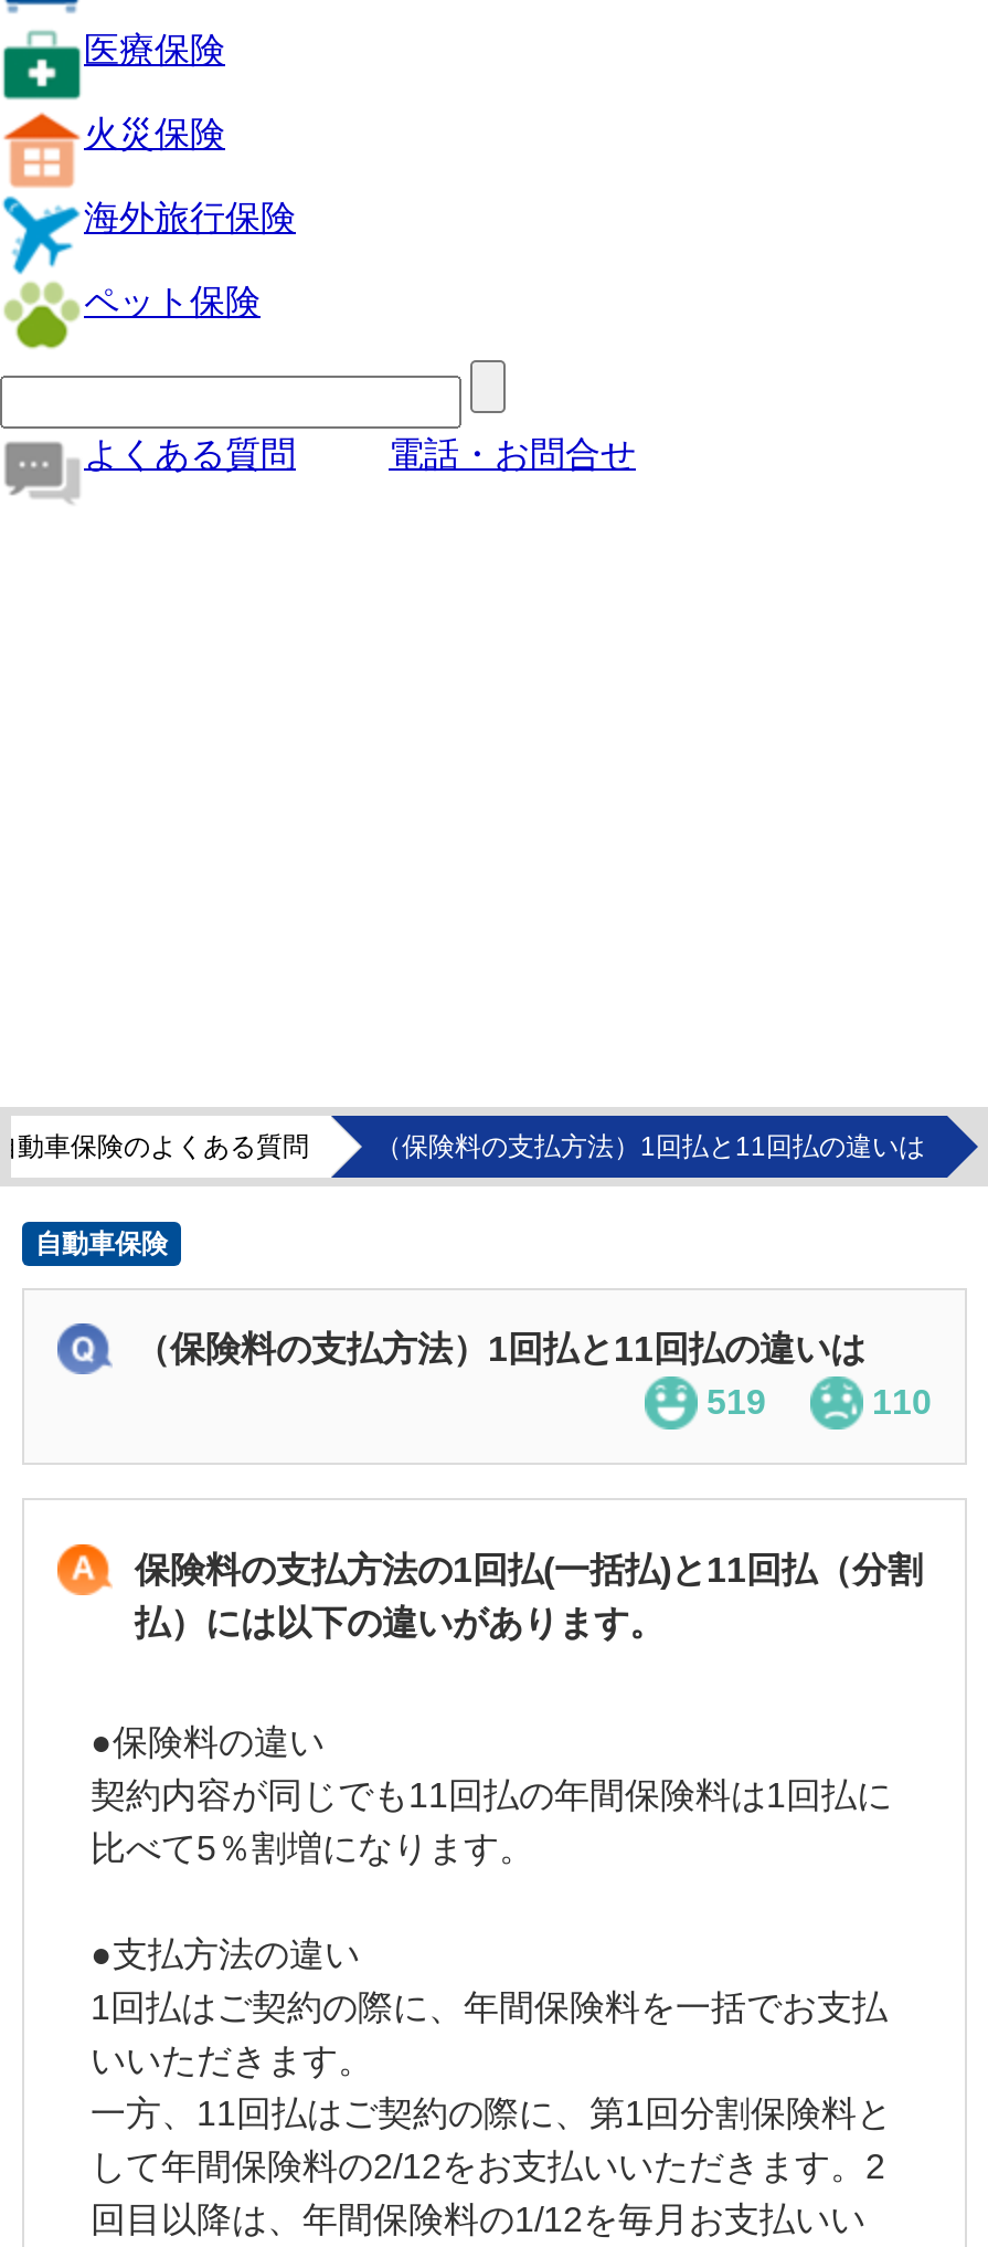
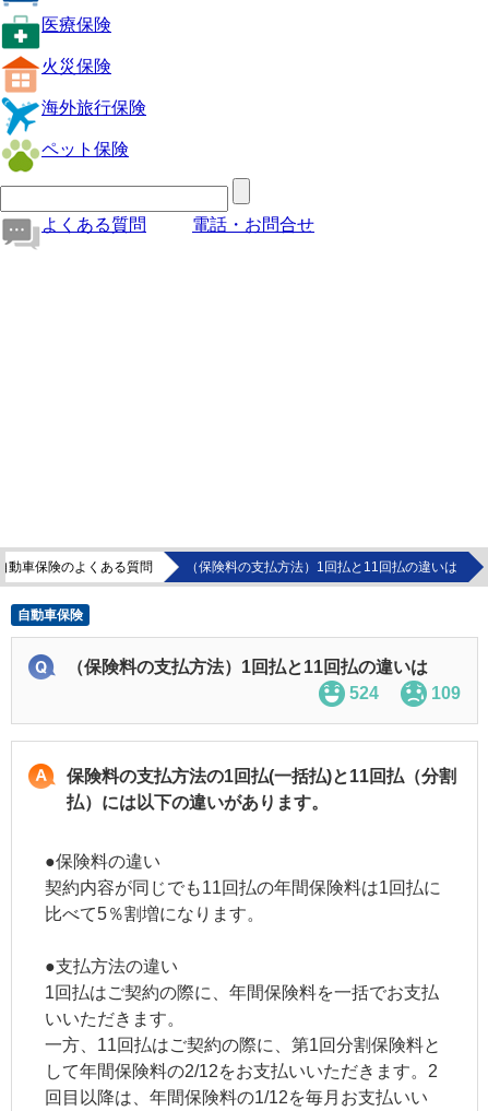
[707,1383,766,1421] 519 -> [349,684,379,702] 524
[872,1383,932,1421] 110 -> [431,684,461,702] 109

